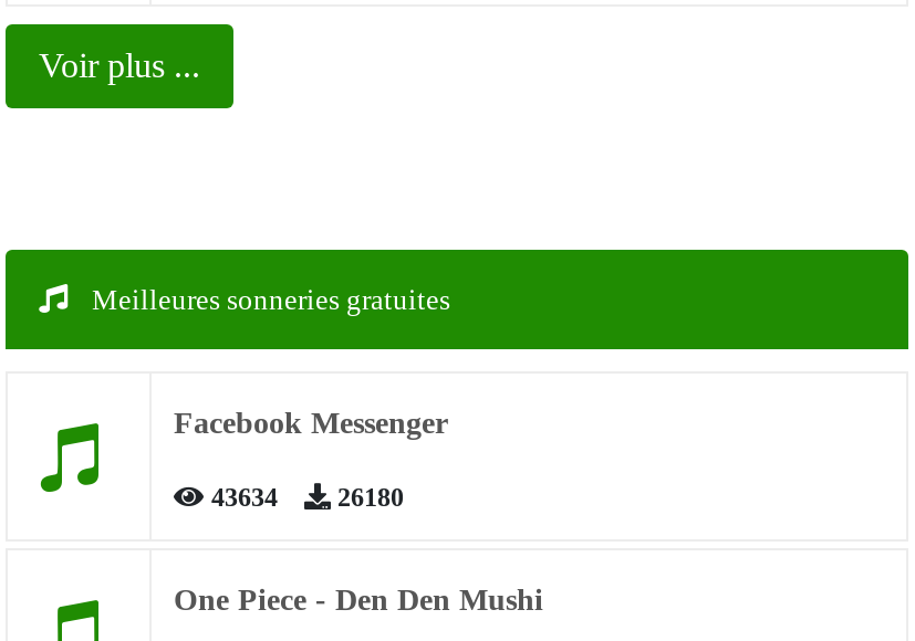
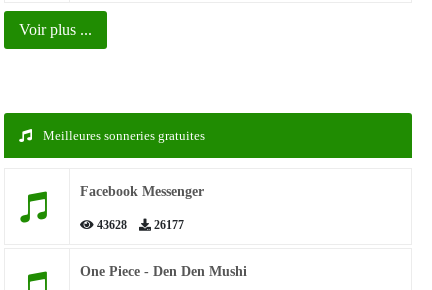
[205,482,278,511] 43634 -> [94,218,127,231] 43628
[331,482,404,511] 26180 -> [151,218,184,231] 26177

